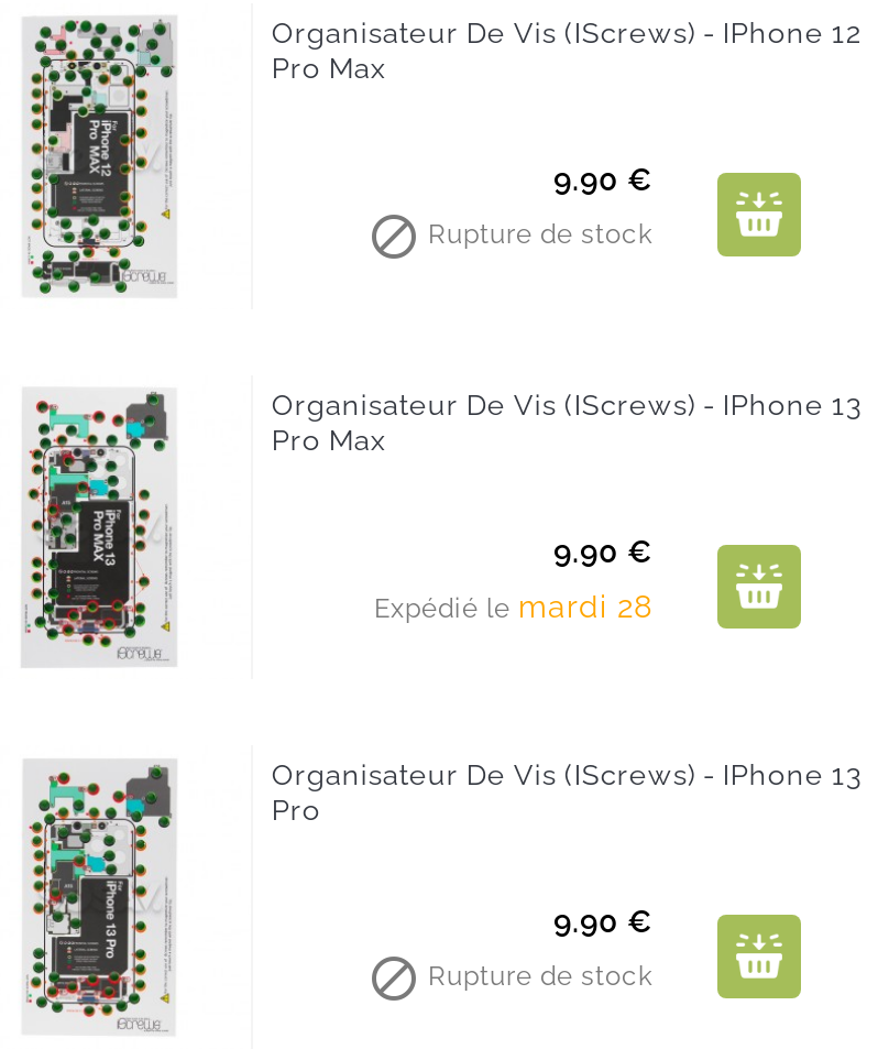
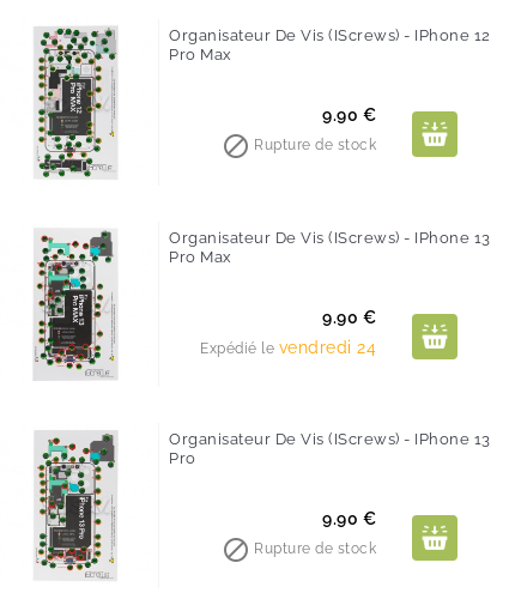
[374,588,652,623] Expédié le mardi 28 -> [201,337,377,357] Expédié le vendredi 24

